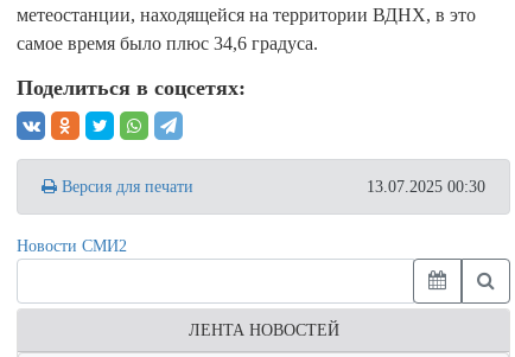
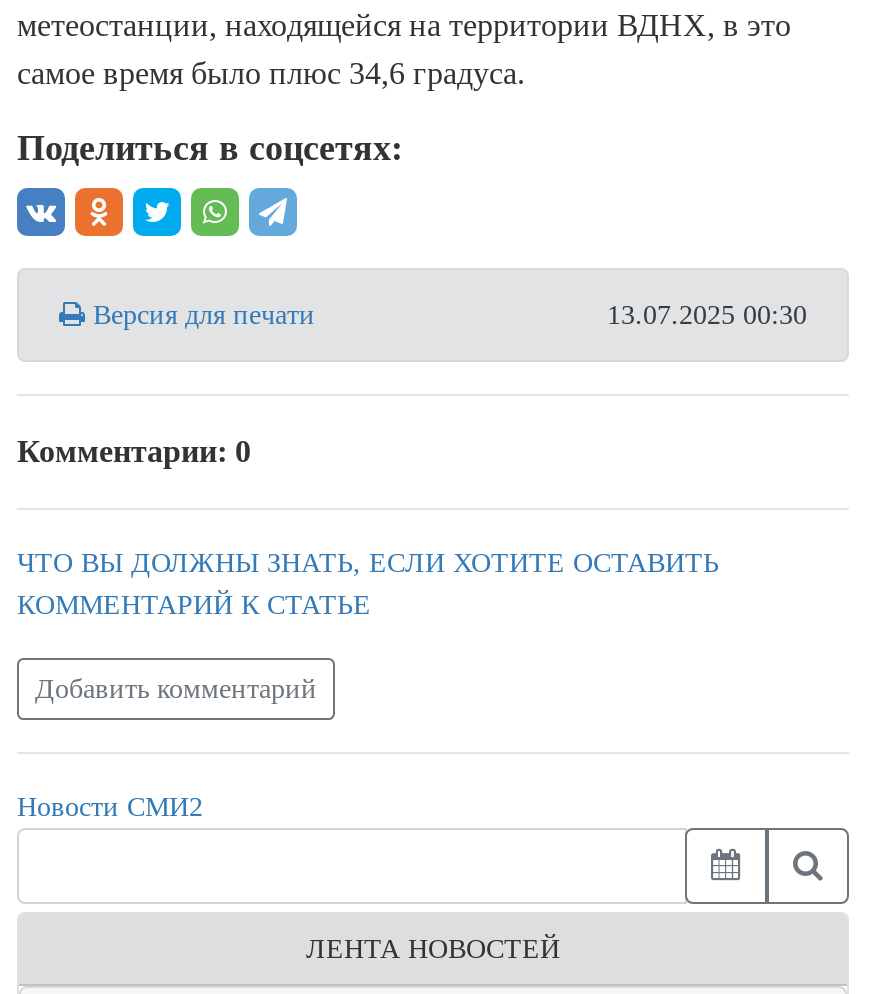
none -> [17,434,719,704] Комментарии: 0 | ЧТО ВЫ ДОЛЖНЫ ЗНАТЬ, ЕСЛИ ХОТИТЕ ОСТАВИТЬ | КОММЕНТАРИЙ К СТАТЬЕ | Добавить комментарий

